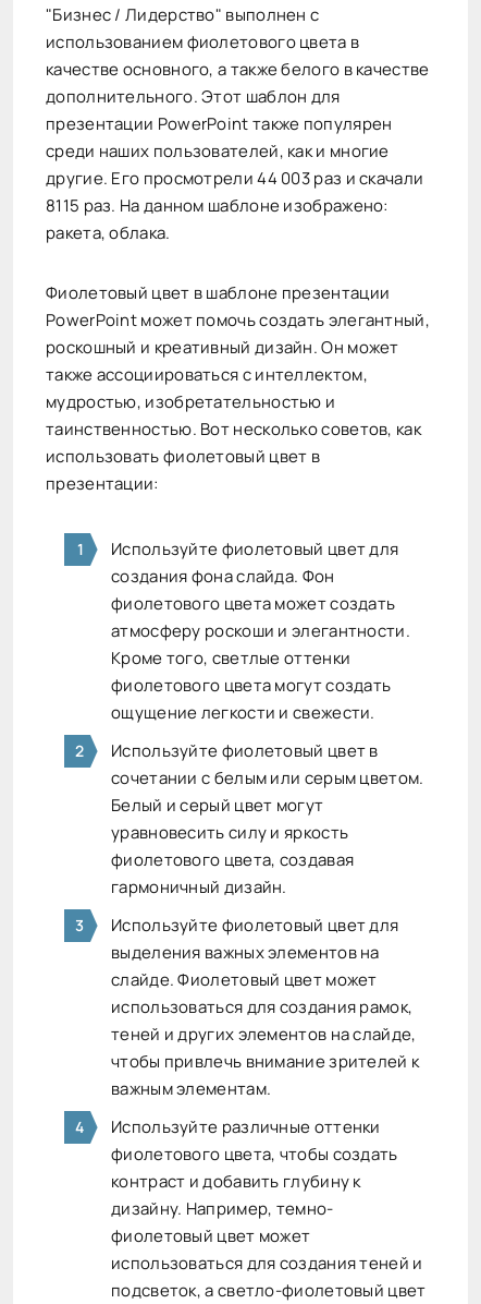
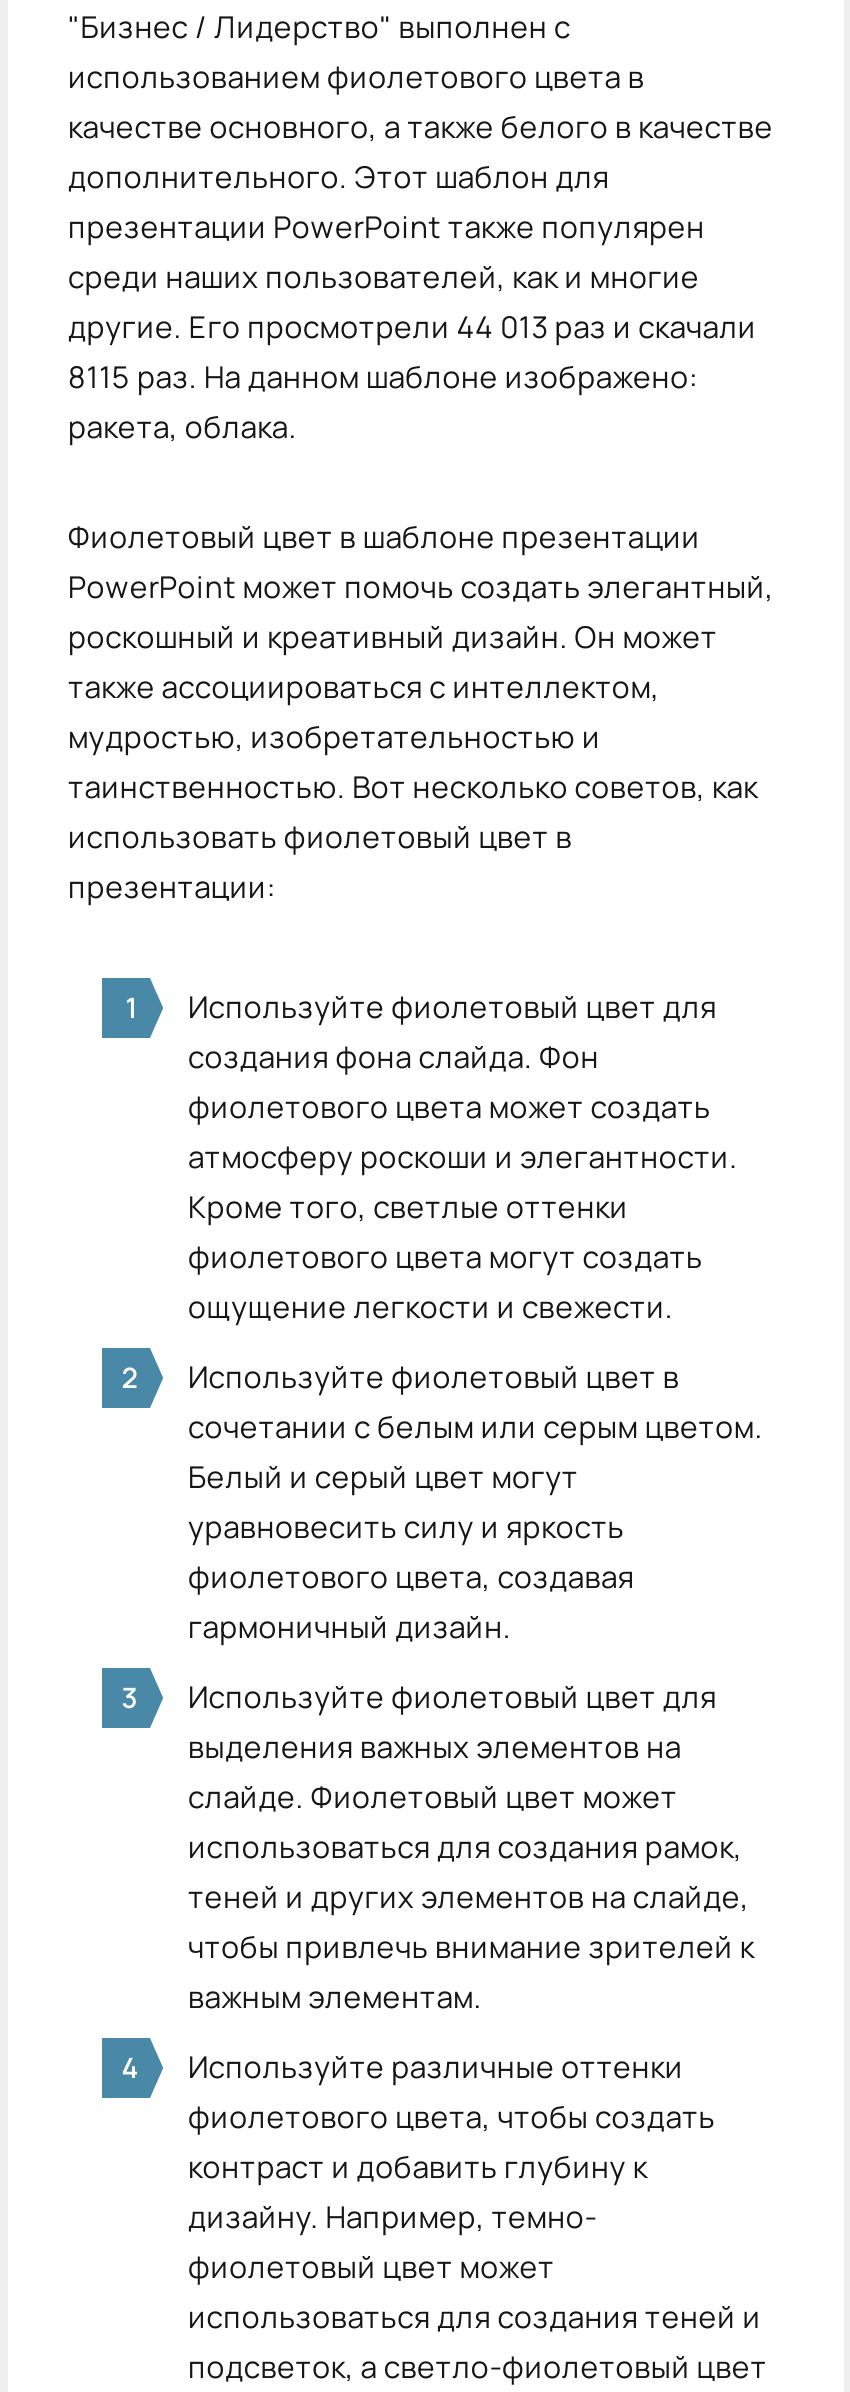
[46,167,424,189] другие. Его просмотрели 44 003 раз и скачали -> [68,306,756,348] другие. Его просмотрели 44 013 раз и скачали

